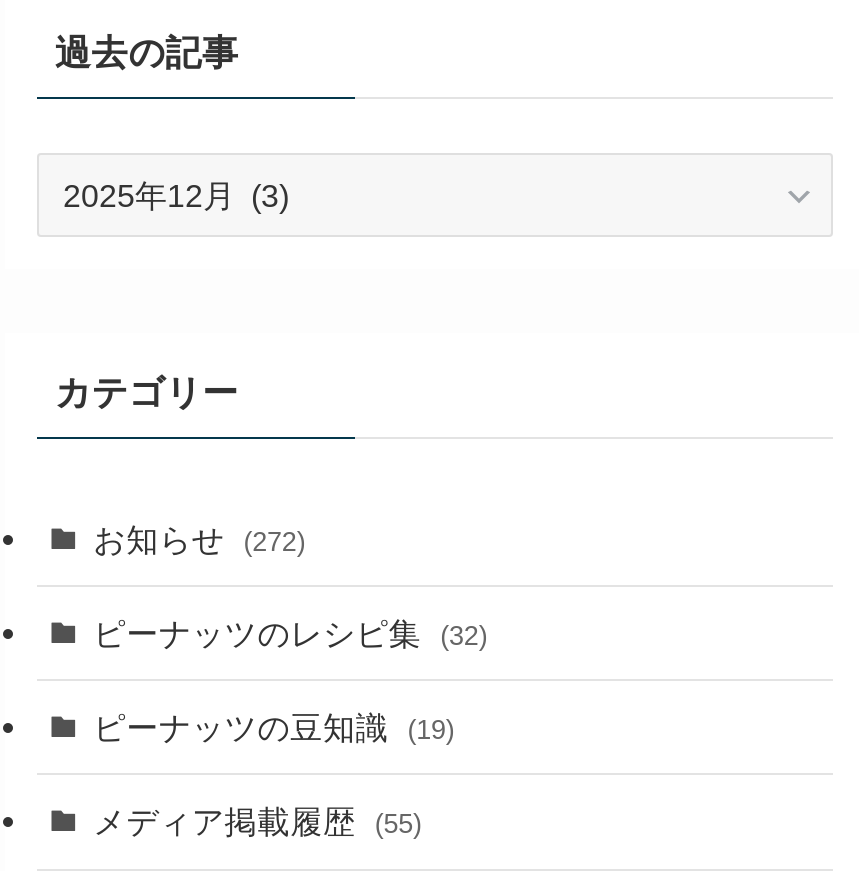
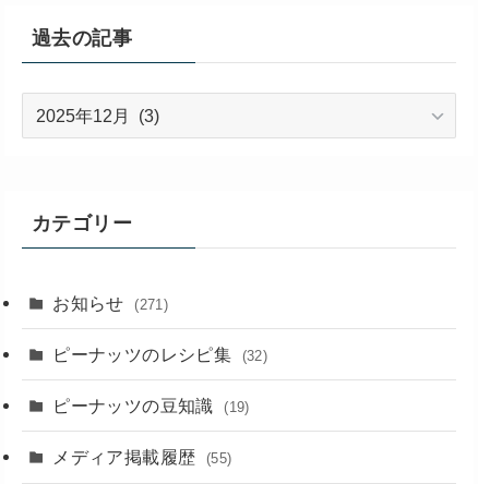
[93,521,305,557] お知らせ (272) -> [53,293,168,313] お知らせ (271)

